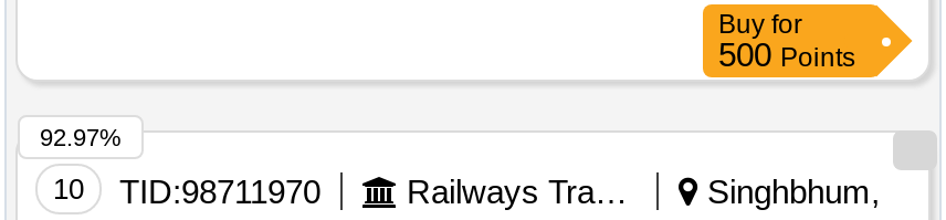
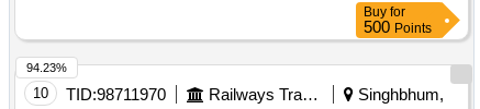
[40,124,122,151] 92.97% -> [26,61,67,74] 94.23%

